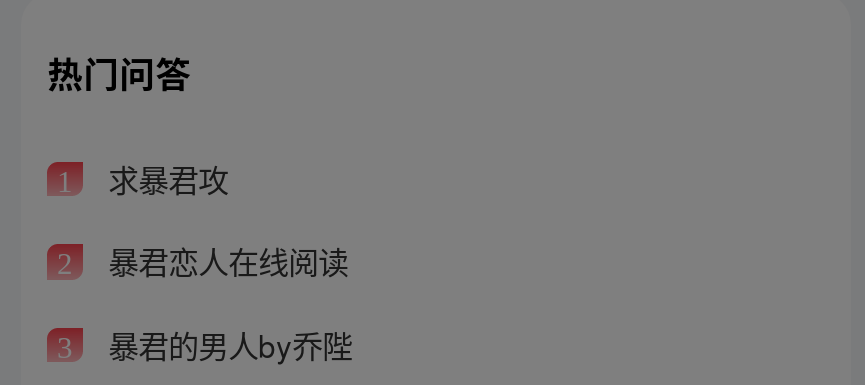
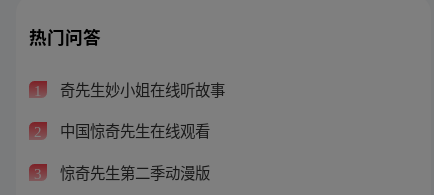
[100,155,228,199] 求暴君攻 -> [56,78,225,100] 奇先生妙小姐在线听故事
[100,239,348,283] 暴君恋人在线阅读 -> [56,119,210,141] 中国惊奇先生在线观看
[100,322,352,366] 暴君的男人by乔陛 -> [56,161,210,183] 惊奇先生第二季动漫版

